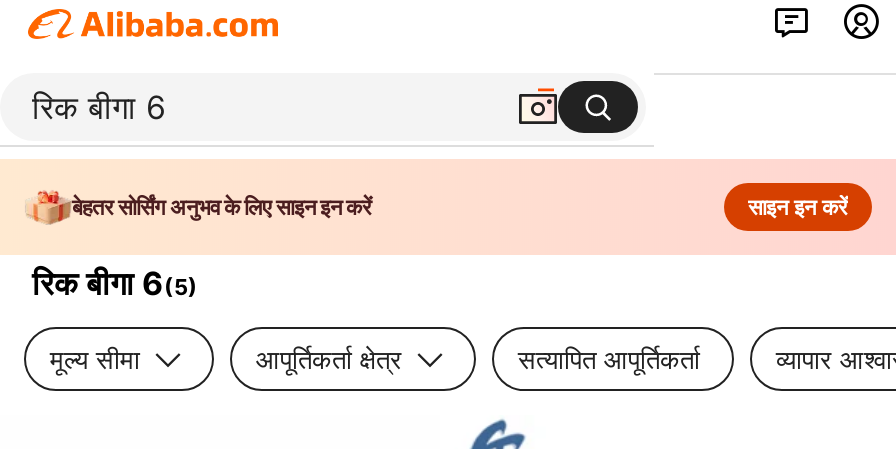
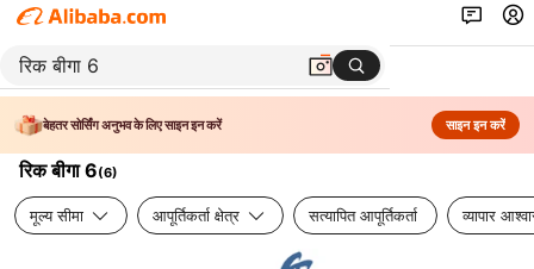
[32,263,198,303] रिक बीगा 6(5) -> [19,158,118,182] रिक बीगा 6(6)

